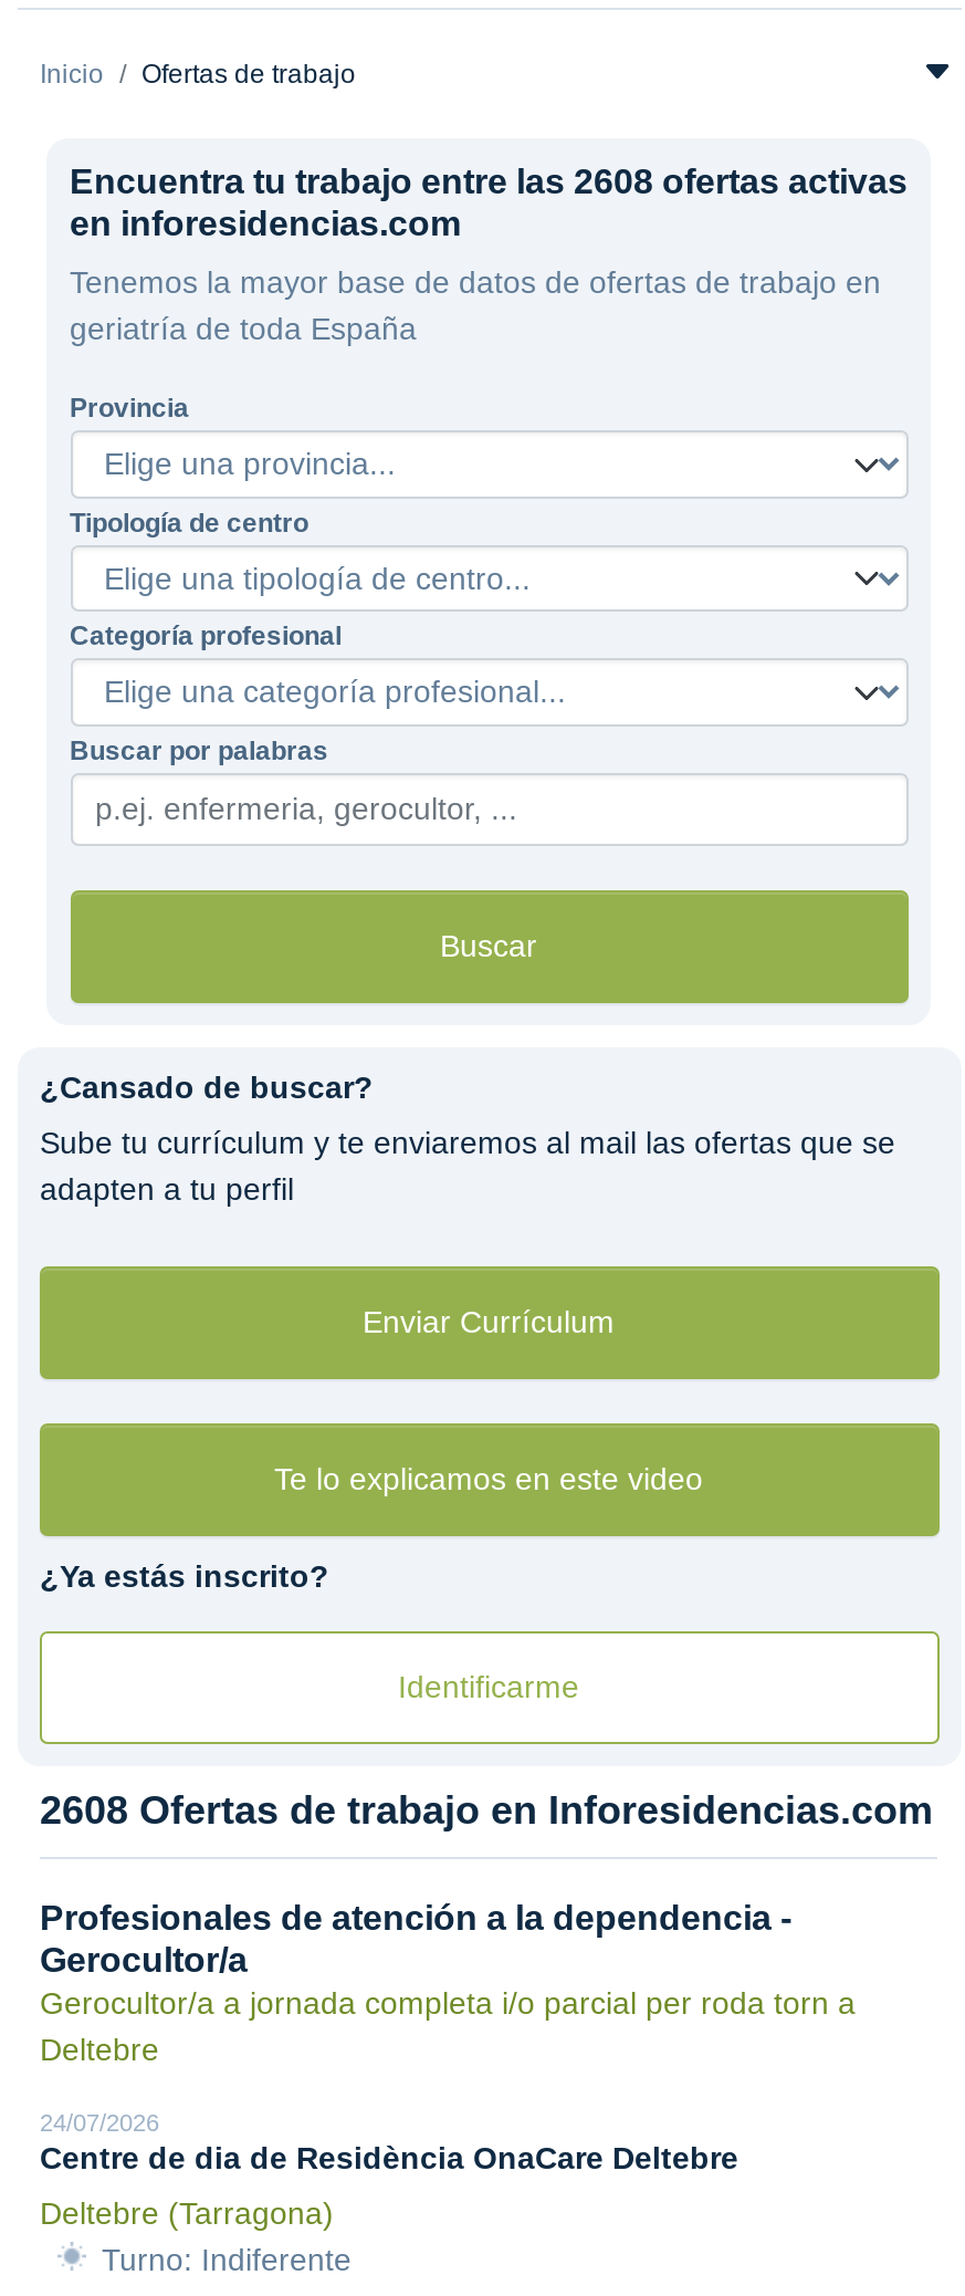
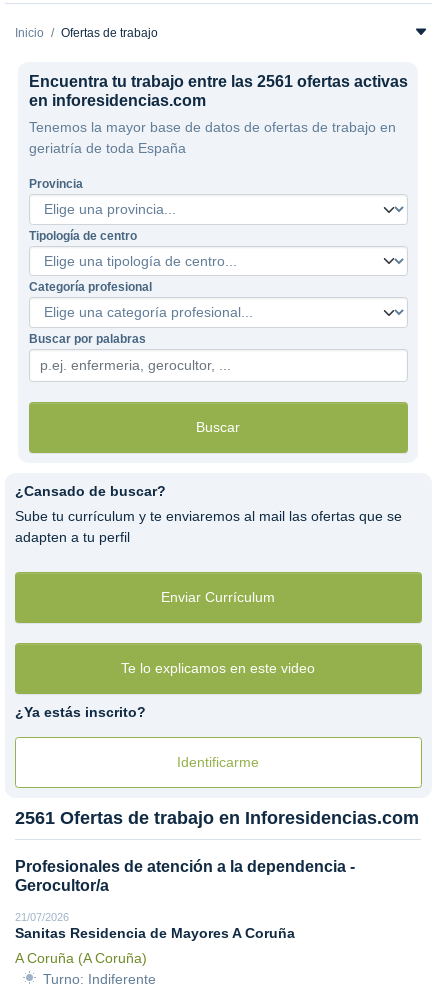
[70,163,908,200] Encuentra tu trabajo entre las 2608 ofertas activas -> [28,73,407,90] Encuentra tu trabajo entre las 2561 ofertas activas
[40,1788,933,1833] 2608 Ofertas de trabajo en Inforesidencias.com -> [15,808,419,828] 2561 Ofertas de trabajo en Inforesidencias.com
[40,1985,856,2231] Gerocultor/a a jornada completa i/o parcial per roda torn a | Deltebre | 24/07/2026 | Centre de dia de Residència OnaCare Deltebre | Deltebre (Tarragona) -> [15,911,295,966] 21/07/2026 | Sanitas Residencia de Mayores A Coruña | A Coruña (A Coruña)

